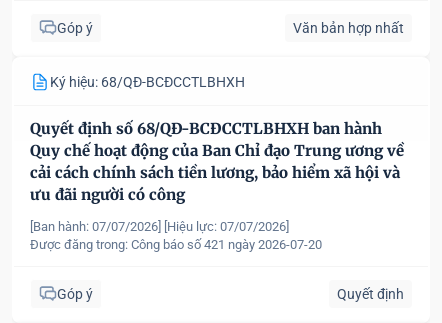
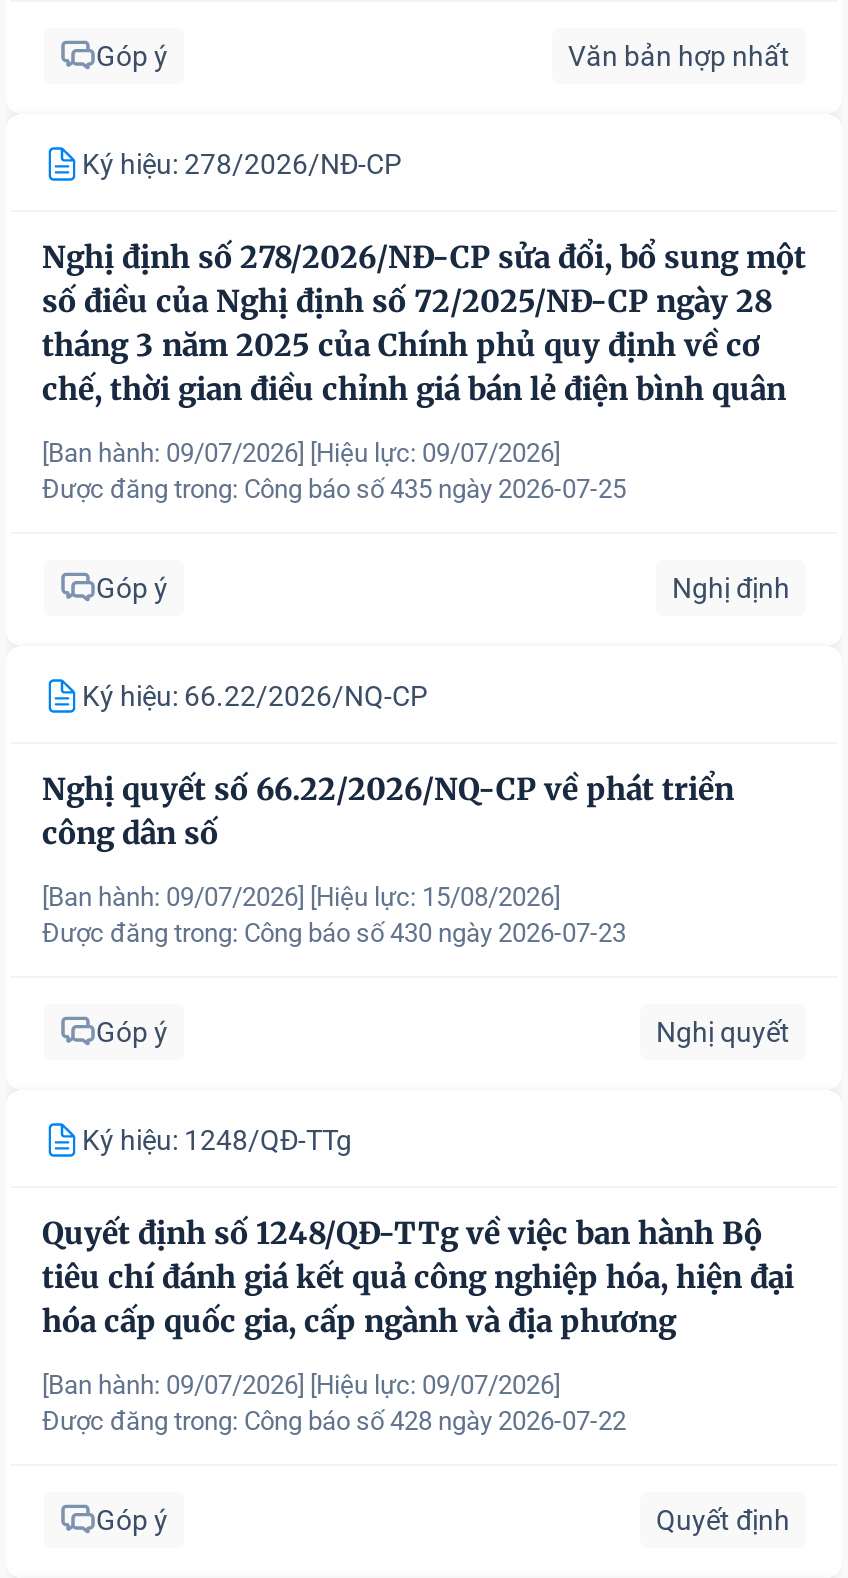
[30,74,404,252] Ký hiệu: 68/QĐ-BCĐCCTLBHXH | Quyết định số 68/QĐ-BCĐCCTLBHXH ban hành | Quy chế hoạt động của Ban Chỉ đạo Trung ương về | cải cách chính sách tiền lương, bảo hiểm xã hội và | ưu đãi người có công | [Ban hành: 07/07/2026] [Hiệu lực: 07/07/2026] | Được đăng trong: Công báo số 421 ngày 2026-07-20 -> [42,149,806,1437] Ký hiệu: 278/2026/NĐ-CP | Nghị định số 278/2026/NĐ-CP sửa đổi, bổ sung một | số điều của Nghị định số 72/2025/NĐ-CP ngày 28 | tháng 3 năm 2025 của Chính phủ quy định về cơ | chế, thời gian điều chỉnh giá bán lẻ điện bình quân | [Ban hành: 09/07/2026] [Hiệu lực: 09/07/2026] | Được đăng trong: Công báo số 435 ngày 2026-07-25 | Góp ý | Nghị định | Ký hiệu: 66.22/2026/NQ-CP | Nghị quyết số 66.22/2026/NQ-CP về phát triển | công dân số | [Ban hành: 09/07/2026] [Hiệu lực: 15/08/2026] | Được đăng trong: Công báo số 430 ngày 2026-07-23 | Góp ý | Nghị quyết | Ký hiệu: 1248/QĐ-TTg | Quyết định số 1248/QĐ-TTg về việc ban hành Bộ | tiêu chí đánh giá kết quả công nghiệp hóa, hiện đại | hóa cấp quốc gia, cấp ngành và địa phương | [Ban hành: 09/07/2026] [Hiệu lực: 09/07/2026] | Được đăng trong: Công báo số 428 ngày 2026-07-22

